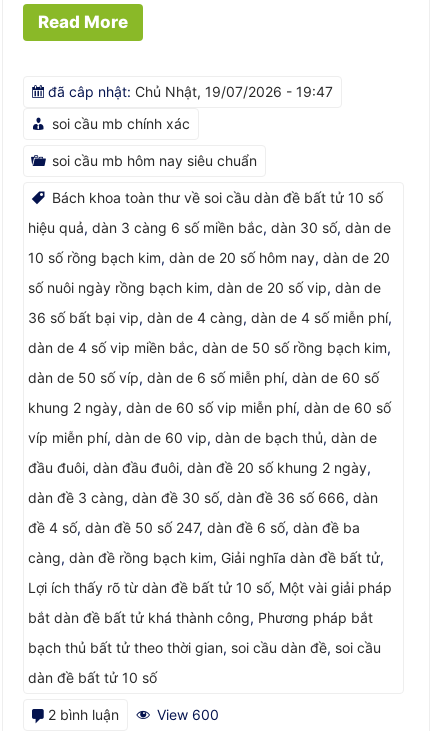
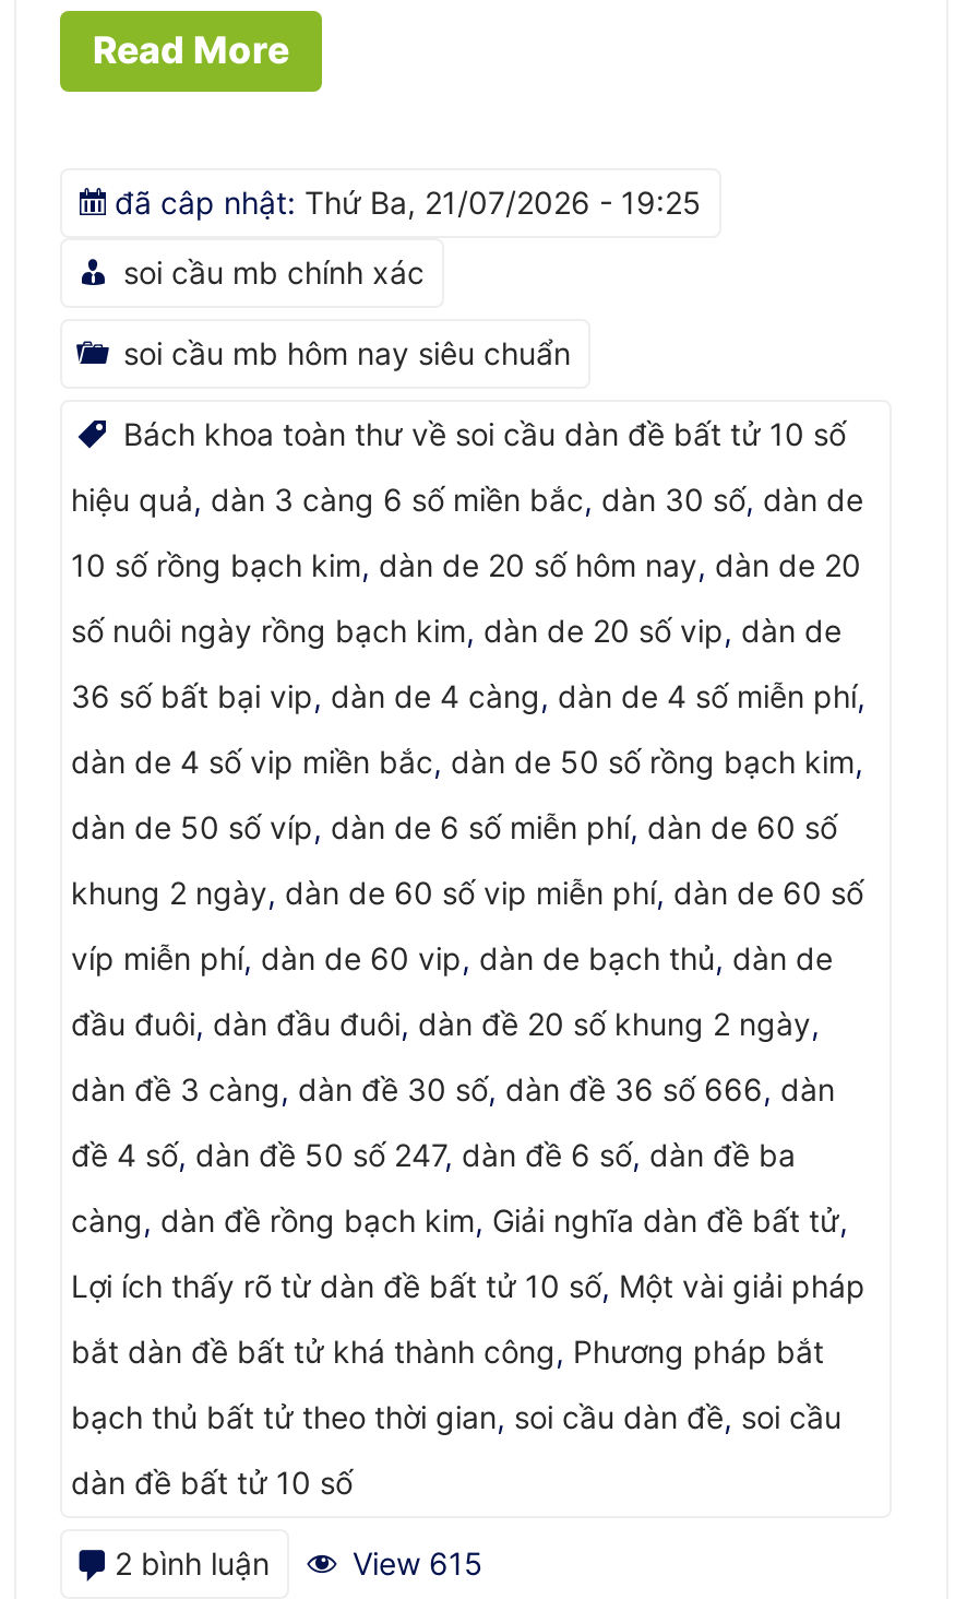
[48,82,333,99] đã câp nhật: Chủ Nhật, 19/07/2026 - 19:47 -> [115,182,702,220] đã câp nhật: Thứ Ba, 21/07/2026 - 19:25
[48,704,219,722] 2 bình luận ở View 600 -> [115,1541,484,1580] 2 bình luận ở View 615

